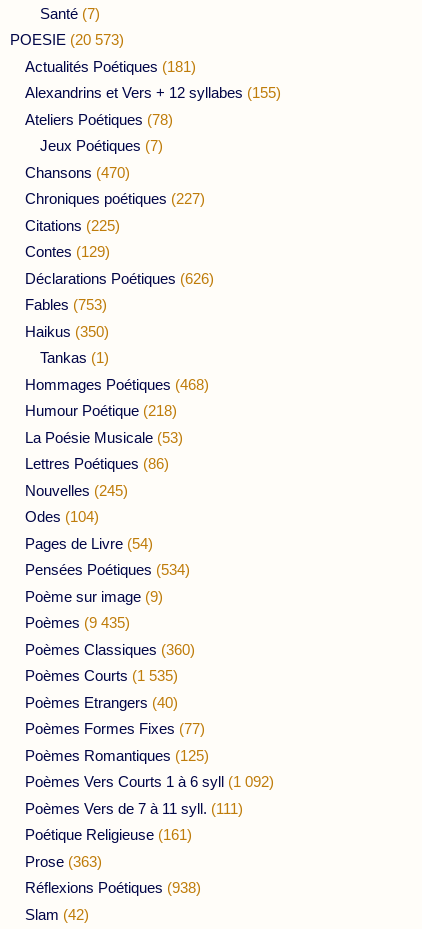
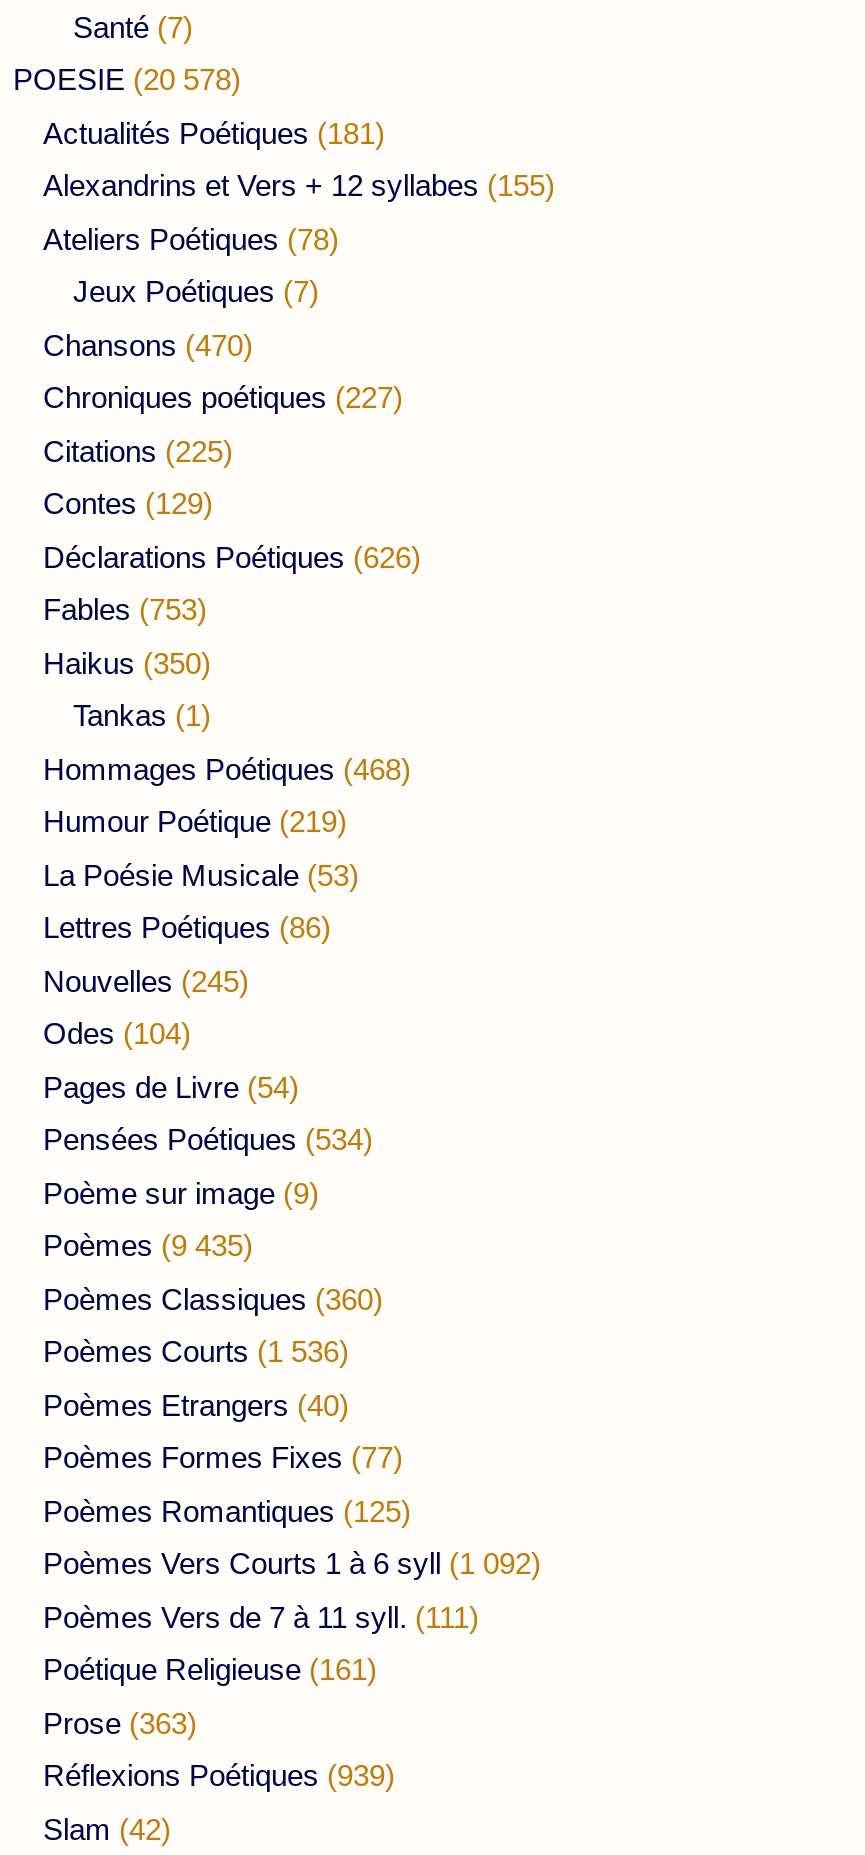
[10,31,124,48] POESIE (20 573) -> [13,62,241,96] POESIE (20 578)
[25,402,177,419] Humour Poétique (218) -> [43,804,347,838] Humour Poétique (219)
[25,667,178,684] Poèmes Courts (1 535) -> [43,1334,349,1368] Poèmes Courts (1 536)
[25,879,201,896] Réflexions Poétiques (938) -> [43,1758,395,1792] Réflexions Poétiques (939)

